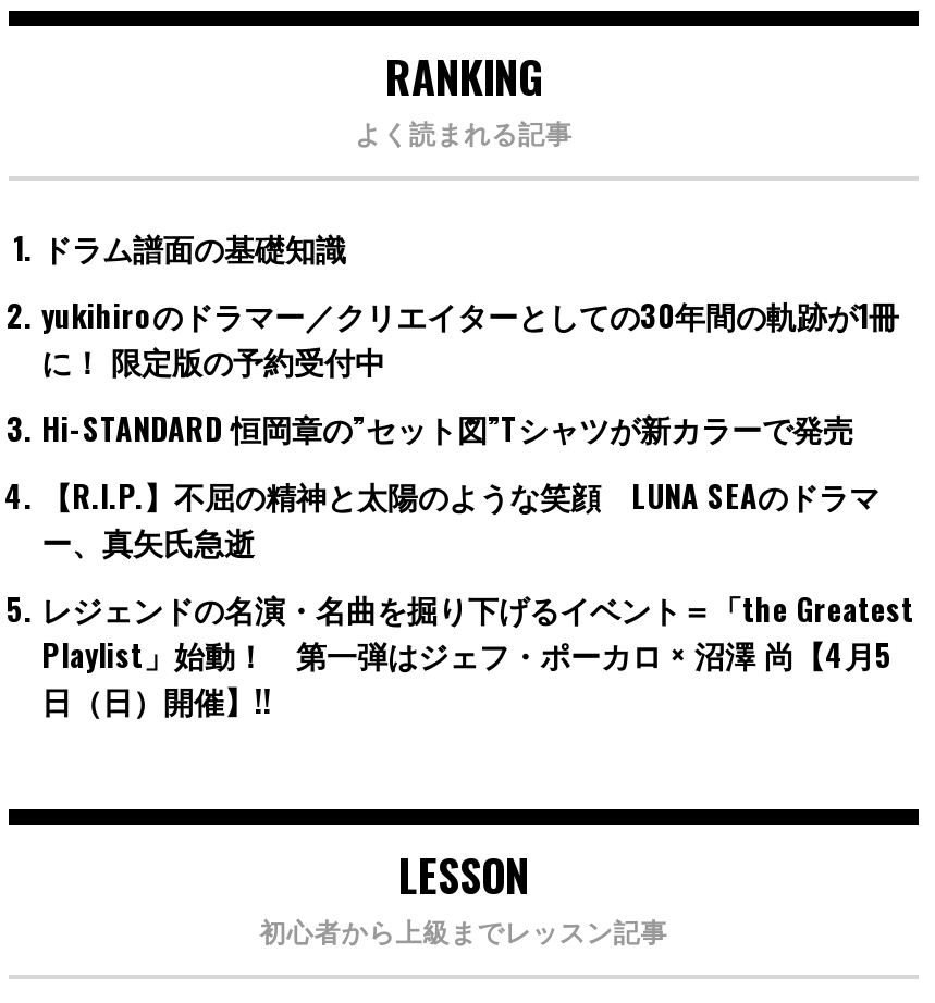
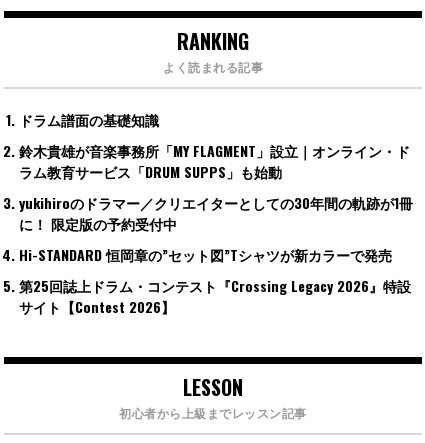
none -> [19,140,410,182] 鈴木貴雄が音楽事務所「MY FLAGMENT」設立｜オンライン・ド | ラム教育サービス「DRUM SUPPS」も始動
moved [41,291,899,450] -> [19,192,413,265]: yukihiroのドラマー／クリエイターとしての30年間の軌跡が1冊 | に！ 限定版の予約受付中 | Hi-STANDARD 恒岡章の”セット図”Tシャツが新カラーで発売
[41,472,914,722] 【R.I.P.】不屈の精神と太陽のような笑顔 LUNA SEAのドラマ | ー、真矢氏急逝 | レジェンドの名演・名曲を掘り下げるイベント＝「the Greatest | Playlist」始動！ 第一弾はジェフ・ポーカロ × 沼澤 尚【4月5 | 日（日）開催】!! -> [19,275,411,317] 第25回誌上ドラム・コンテスト『Crossing Legacy 2026』特設 | サイト【Contest 2026】

